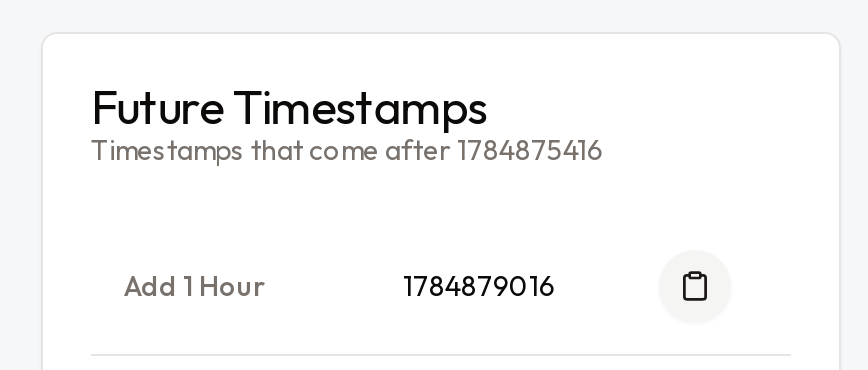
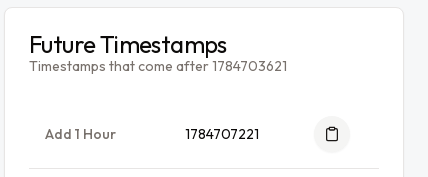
[91,132,603,168] Timestamps that come after 1784875416 -> [29,57,287,75] Timestamps that come after 1784703621
[403,268,555,304] 1784879016 -> [185,125,259,143] 1784707221

